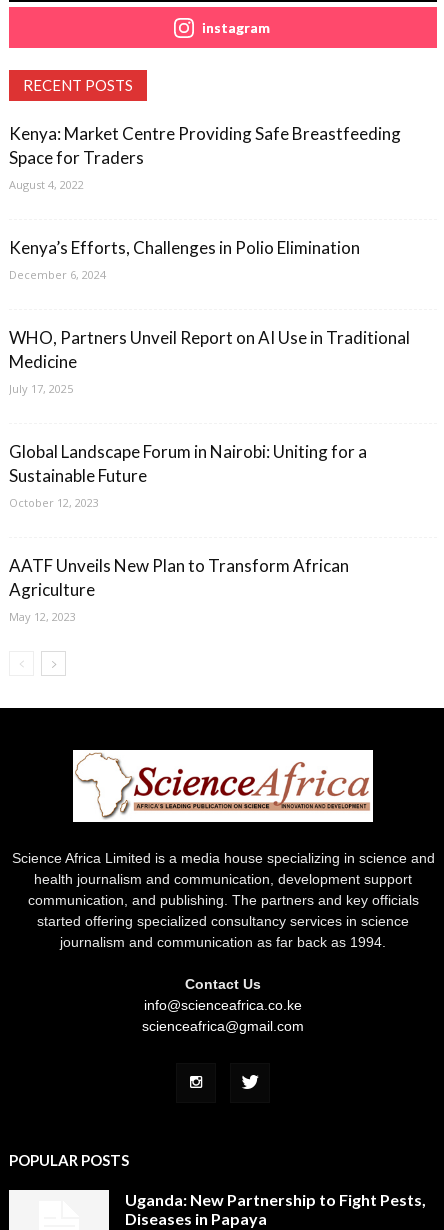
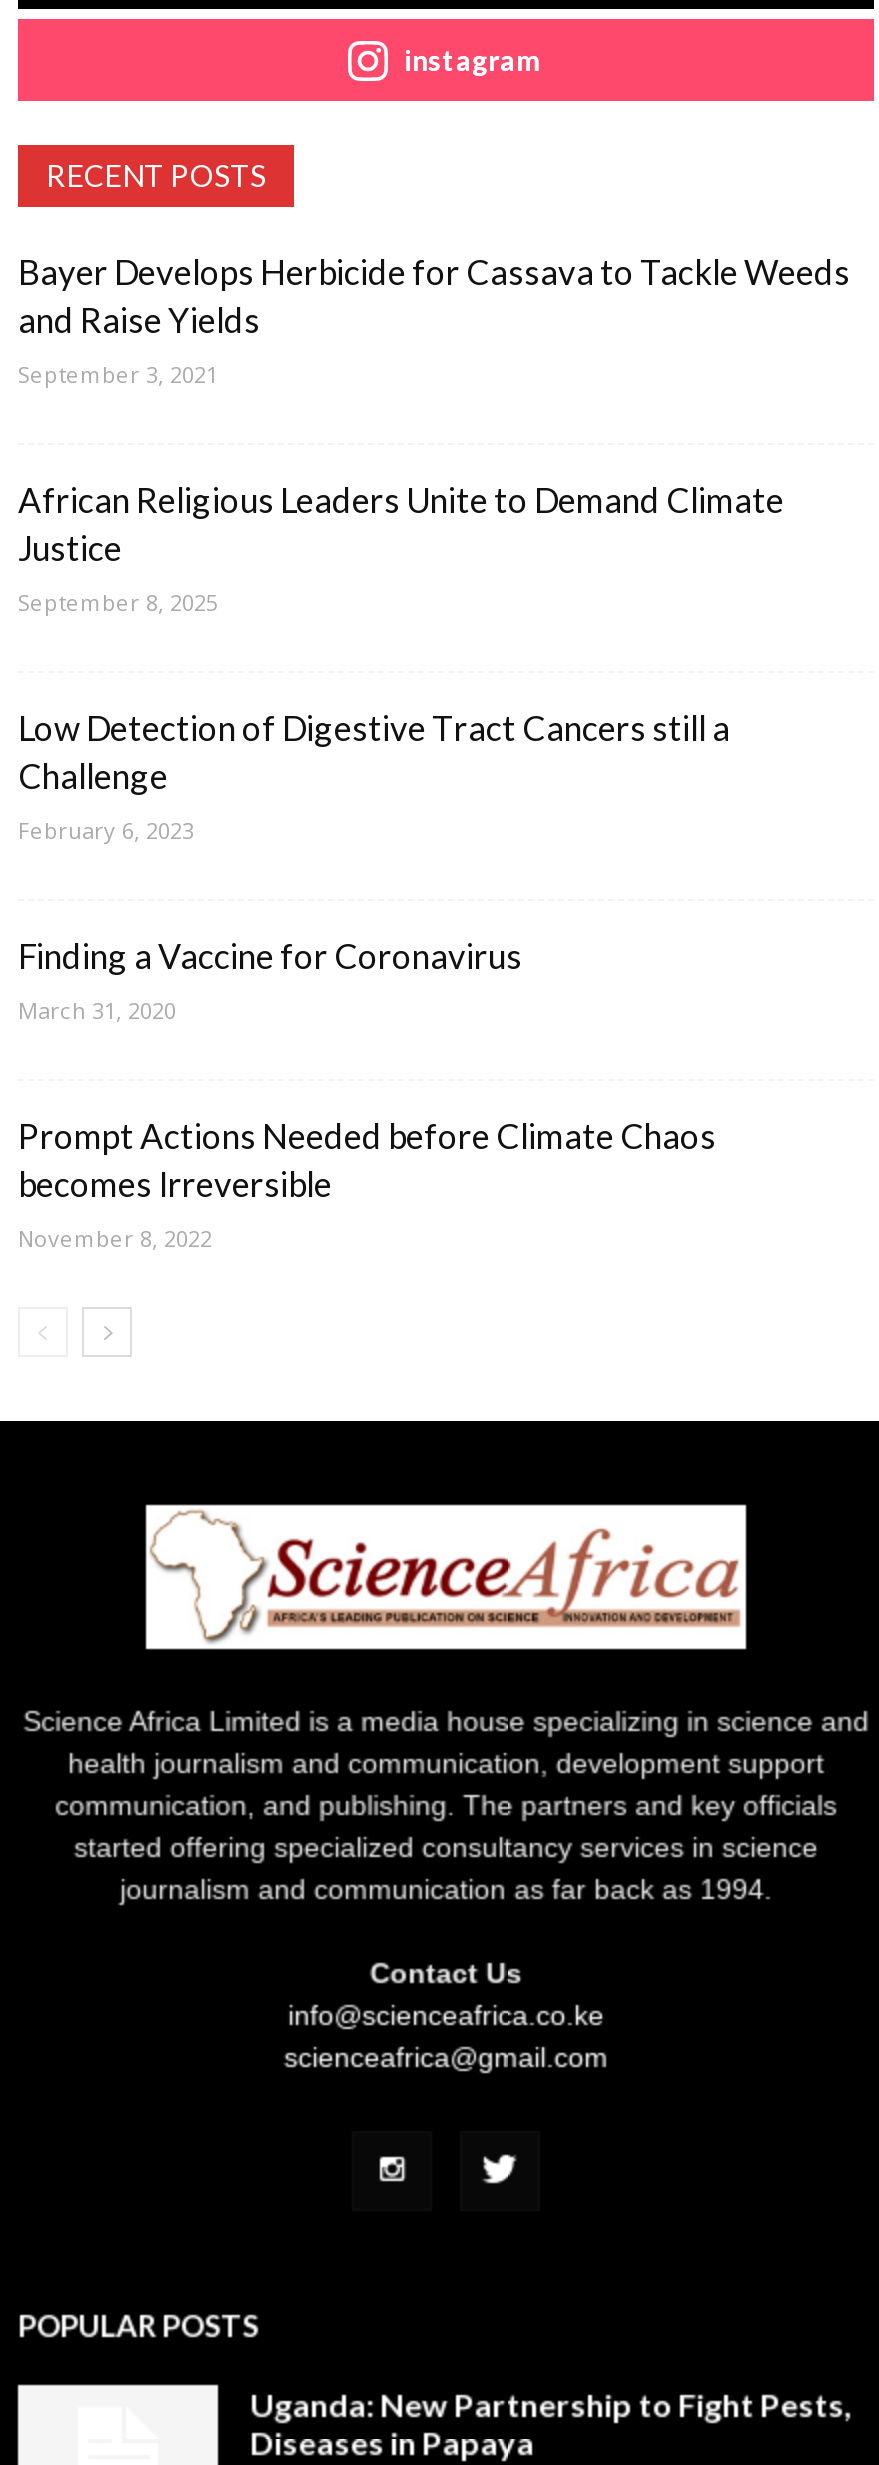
[9,123,401,192] Kenya: Market Centre Providing Safe Breastfeeding | Space for Traders | August 4, 2022 -> [18,251,850,389] Bayer Develops Herbicide for Cassava to Tackle Weeds | and Raise Yields | September 3, 2021
[9,237,360,282] Kenya’s Efforts, Challenges in Polio Elimination | December 6, 2024 -> [18,479,784,617] African Religious Leaders Unite to Demand Climate | Justice | September 8, 2025
[9,327,410,396] WHO, Partners Unveil Report on AI Use in Traditional | Medicine | July 17, 2025 -> [18,707,730,845] Low Detection of Digestive Tract Cancers still a | Challenge | February 6, 2023
[9,441,367,510] Global Landscape Forum in Nairobi: Uniting for a | Sustainable Future | October 12, 2023 -> [18,935,522,1025] Finding a Vaccine for Coronavirus | March 31, 2020
[9,555,349,624] AATF Unveils New Plan to Transform African | Agriculture | May 12, 2023 -> [18,1115,716,1253] Prompt Actions Needed before Climate Chaos | becomes Irreversible | November 8, 2022

